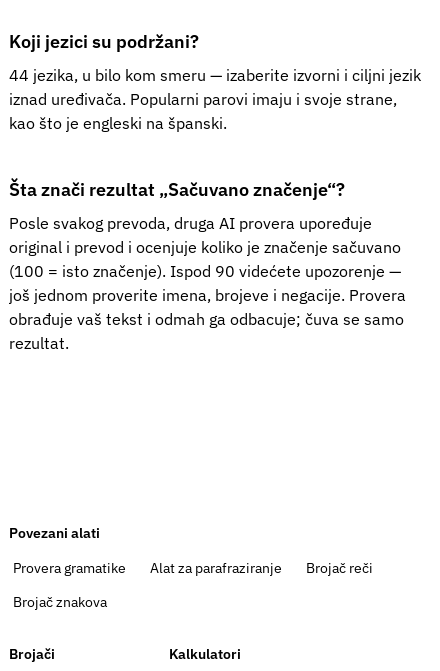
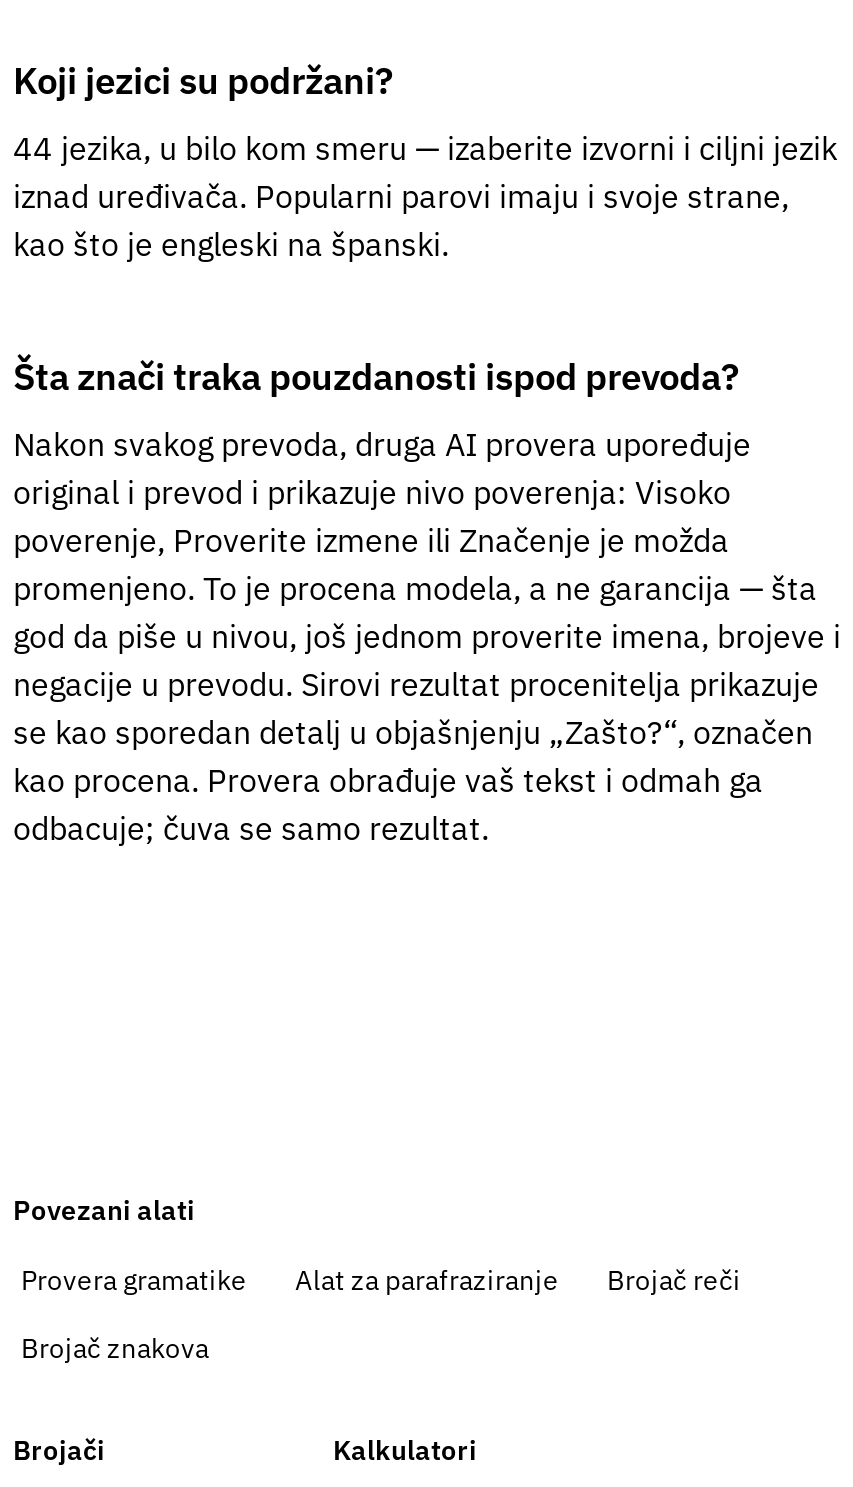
[9,177,345,201] Šta znači rezultat „Sačuvano značenje“? -> [13,353,739,401] Šta znači traka pouzdanosti ispod prevoda?
[9,213,406,353] Posle svakog prevoda, druga AI provera upoređuje | original i prevod i ocenjuje koliko je značenje sačuvano | (100 = isto značenje). Ispod 90 videćete upozorenje — | još jednom proverite imena, brojeve i negacije. Provera | obrađuje vaš tekst i odmah ga odbacuje; čuva se samo | rezultat. -> [13,425,841,849] Nakon svakog prevoda, druga AI provera upoređuje | original i prevod i prikazuje nivo poverenja: Visoko | poverenje, Proverite izmene ili Značenje je možda | promenjeno. To je procena modela, a ne garancija — šta | god da piše u nivou, još jednom proverite imena, brojeve i | negacije u prevodu. Sirovi rezultat procenitelja prikazuje | se kao sporedan detalj u objašnjenju „Zašto?“, označen | kao procena. Provera obrađuje vaš tekst i odmah ga | odbacuje; čuva se samo rezultat.

